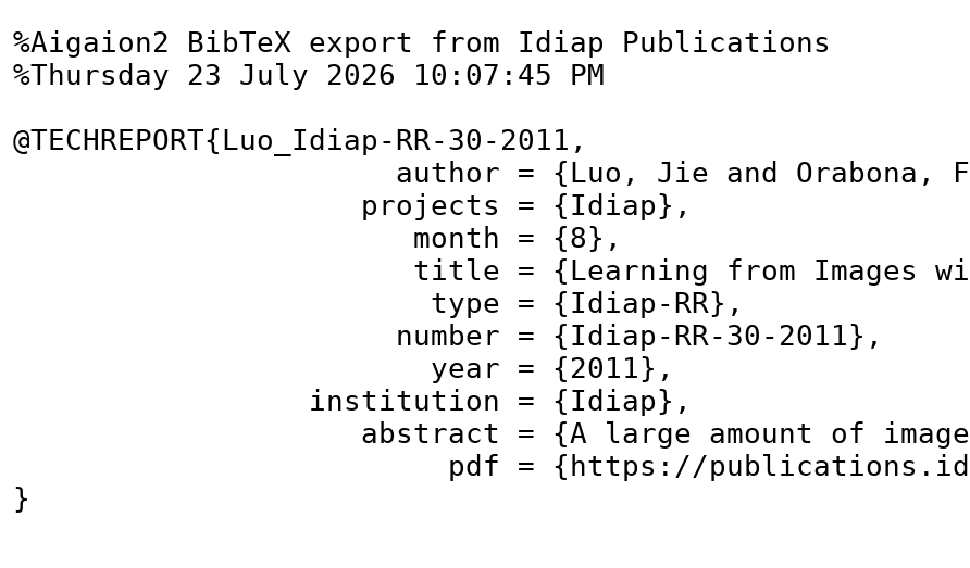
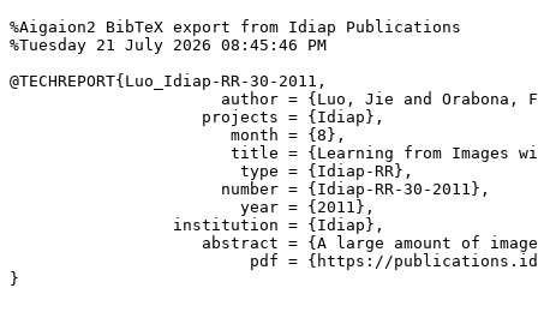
[13,59,605,91] %Thursday 23 July 2026 10:07:45 PM -> [10,36,327,54] %Tuesday 21 July 2026 08:45:46 PM

